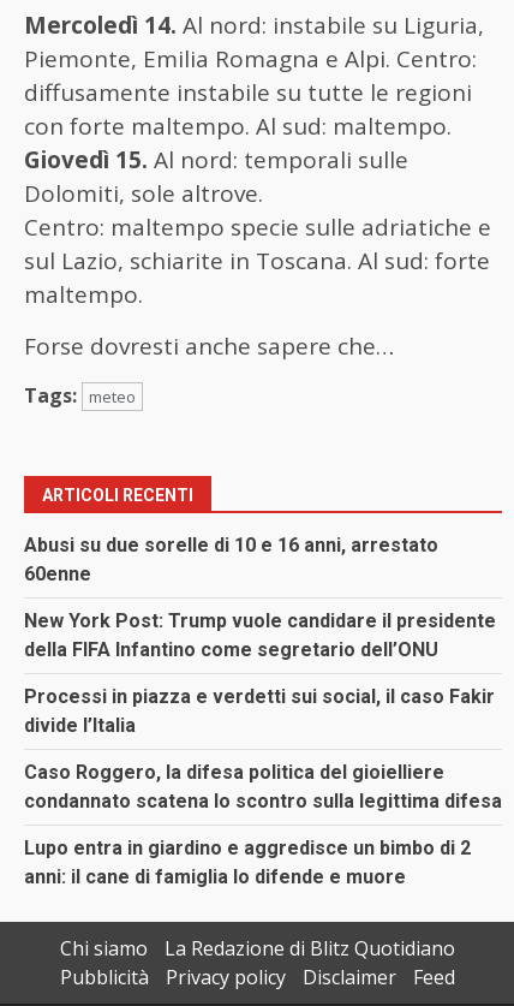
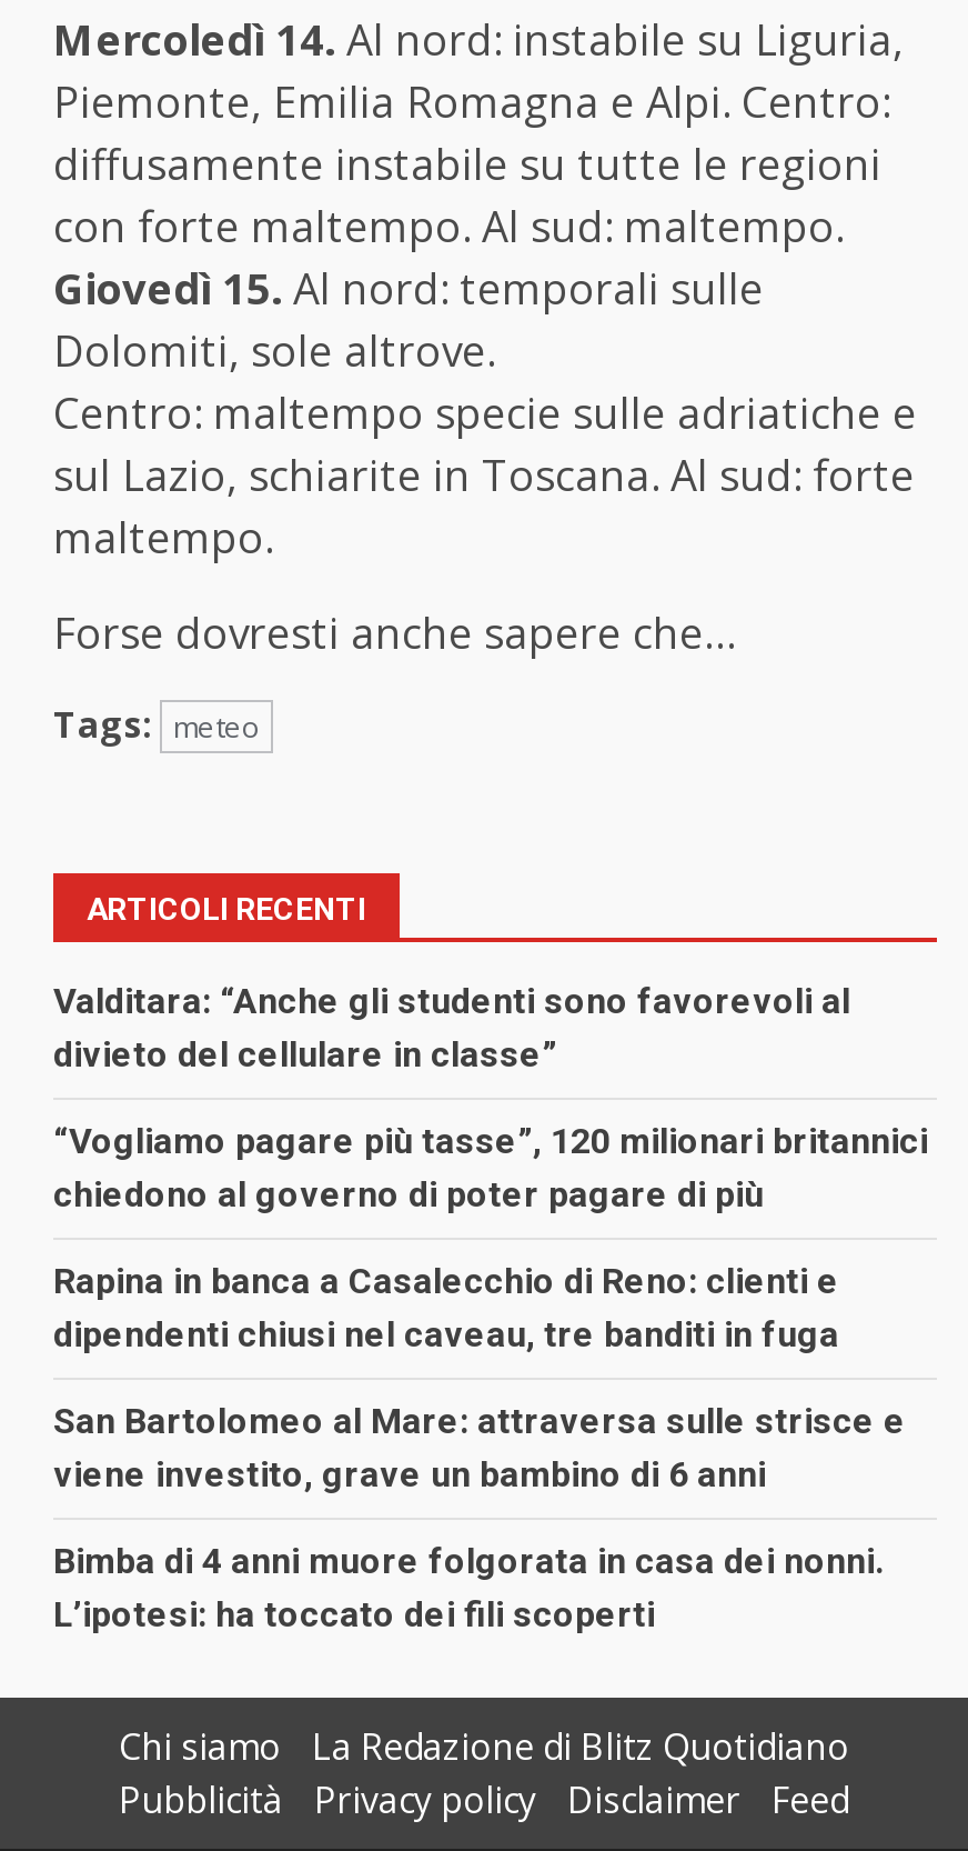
[24,533,438,585] Abusi su due sorelle di 10 e 16 anni, arrestato | 60enne -> [53,979,850,1075] Valditara: “Anche gli studenti sono favorevoli al | divieto del cellulare in classe”
[24,609,496,661] New York Post: Trump vuole candidare il presidente | della FIFA Infantino come segretario dell’ONU -> [53,1119,928,1215] “Vogliamo pagare più tasse”, 120 milionari britannici | chiedono al governo di poter pagare di più
[24,685,495,736] Processi in piazza e verdetti sui social, il caso Fakir | divide l’Italia -> [53,1259,839,1355] Rapina in banca a Casalecchio di Reno: clienti e | dipendenti chiusi nel caveau, tre banditi in fuga
[24,760,502,812] Caso Roggero, la difesa politica del gioielliere | condannato scatena lo scontro sulla legittima difesa -> [53,1399,906,1495] San Bartolomeo al Mare: attraversa sulle strisce e | viene investito, grave un bambino di 6 anni
[24,836,471,888] Lupo entra in giardino e aggredisce un bimbo di 2 | anni: il cane di famiglia lo difende e muore -> [53,1539,884,1635] Bimba di 4 anni muore folgorata in casa dei nonni. | L’ipotesi: ha toccato dei fili scoperti

